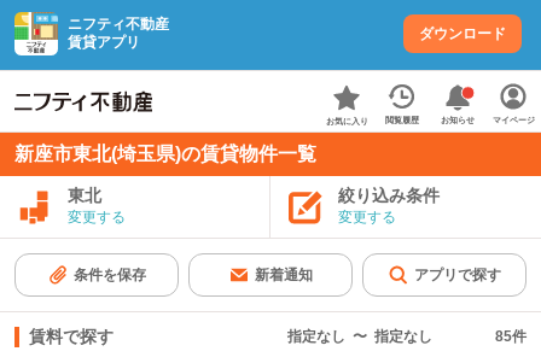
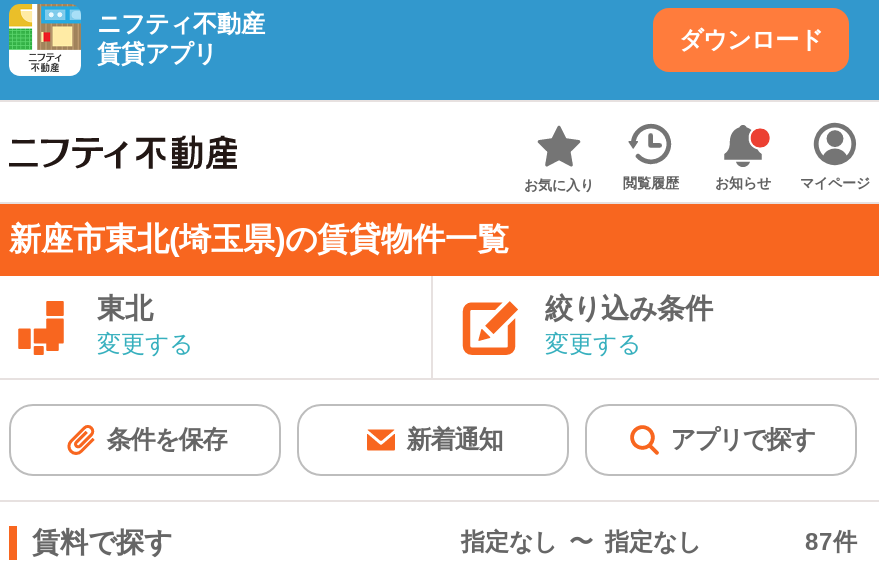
[495,328,527,345] 85件 -> [805,528,857,556] 87件

